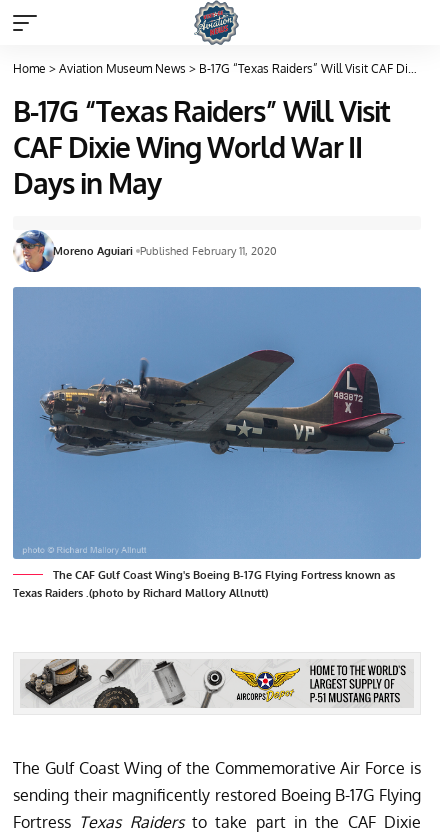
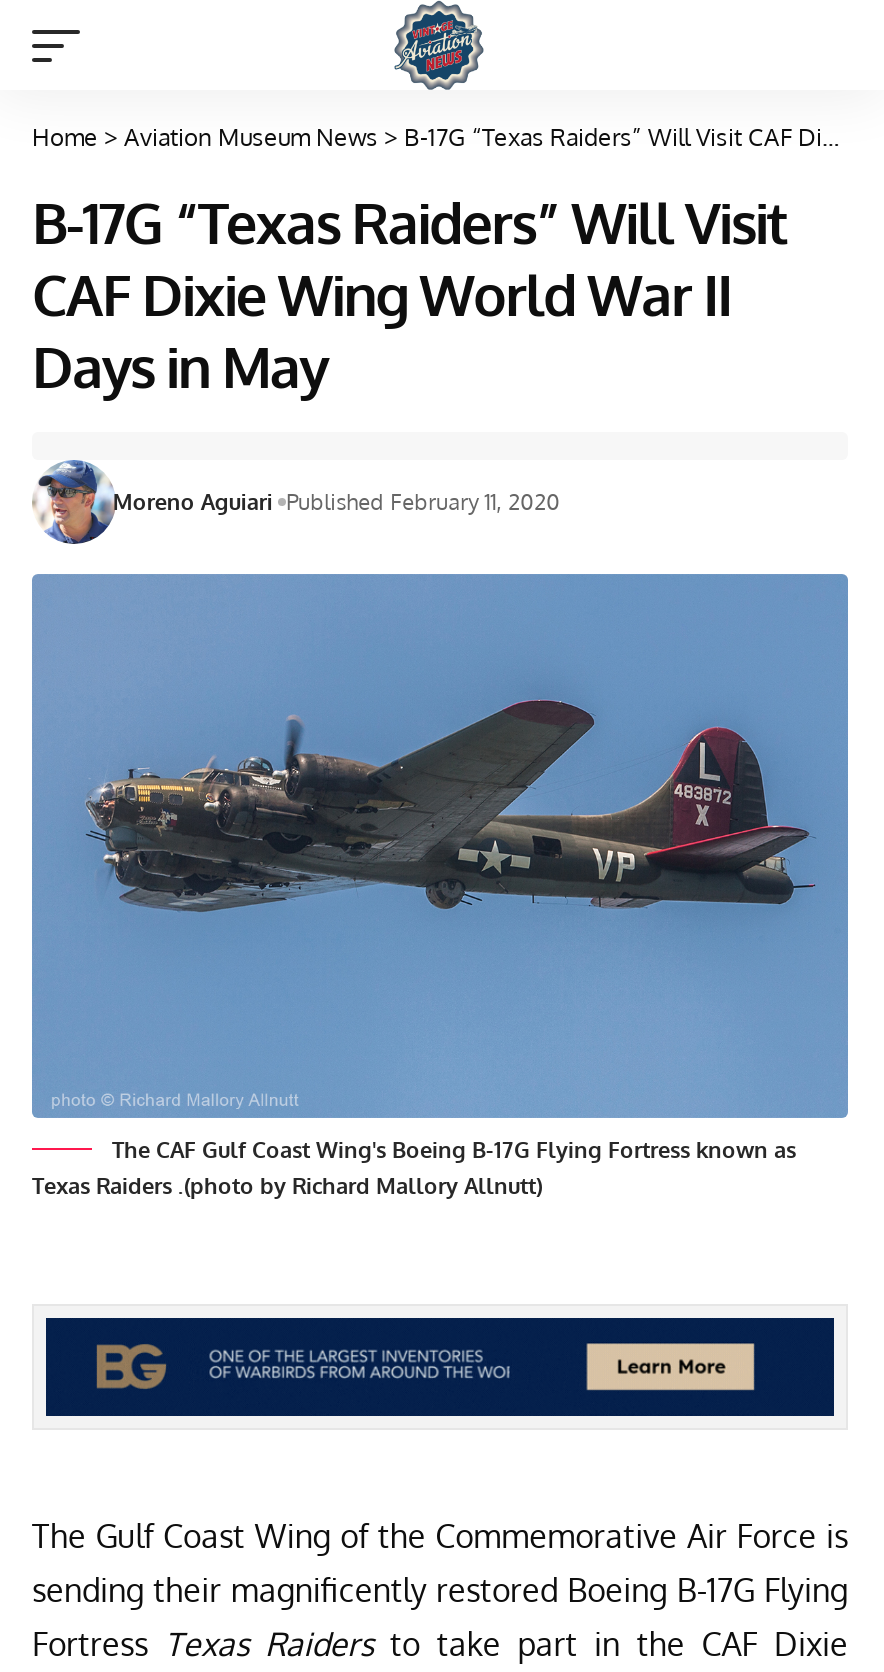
[20,658,414,709] [image] -> [44,1316,836,1418] [image]

